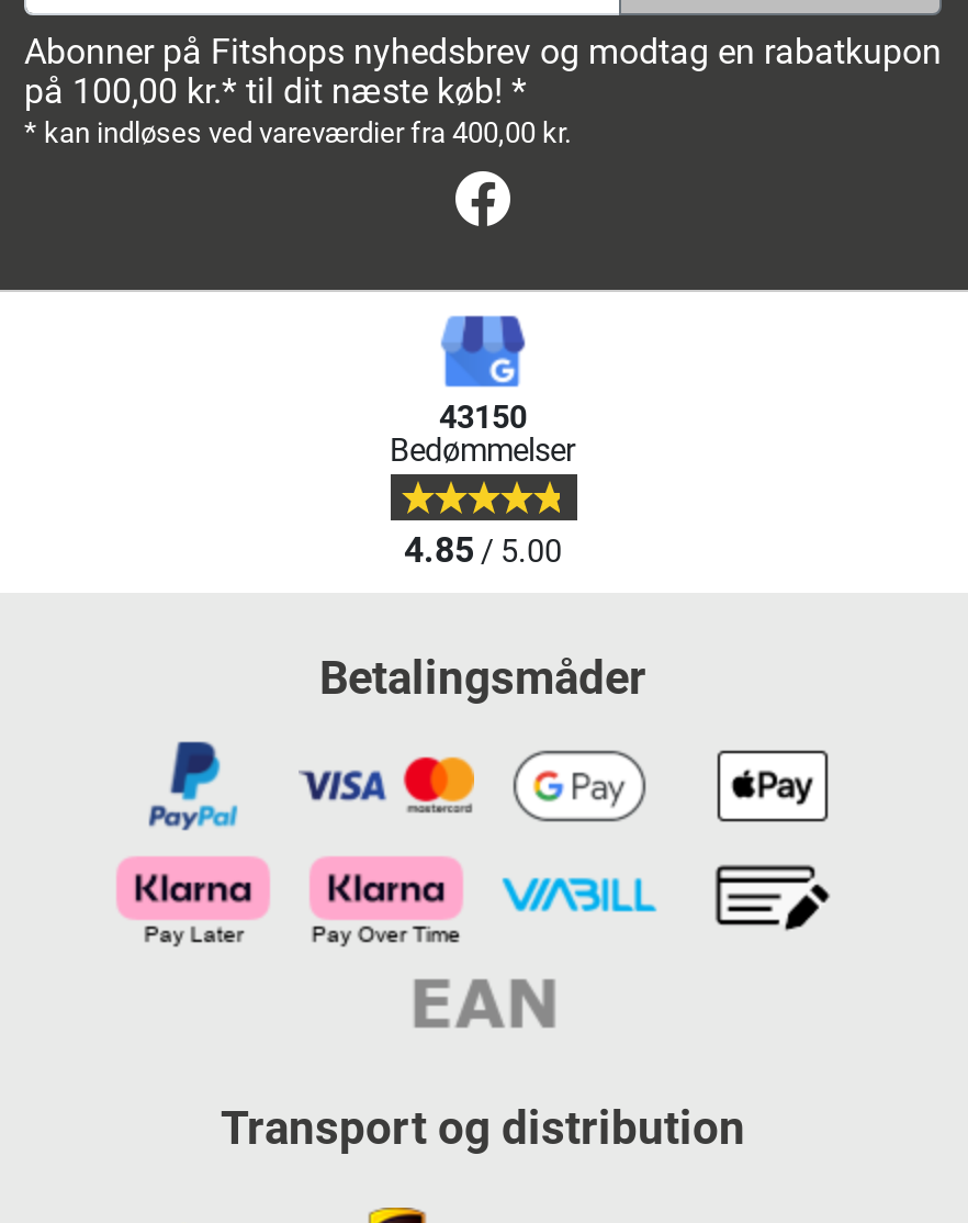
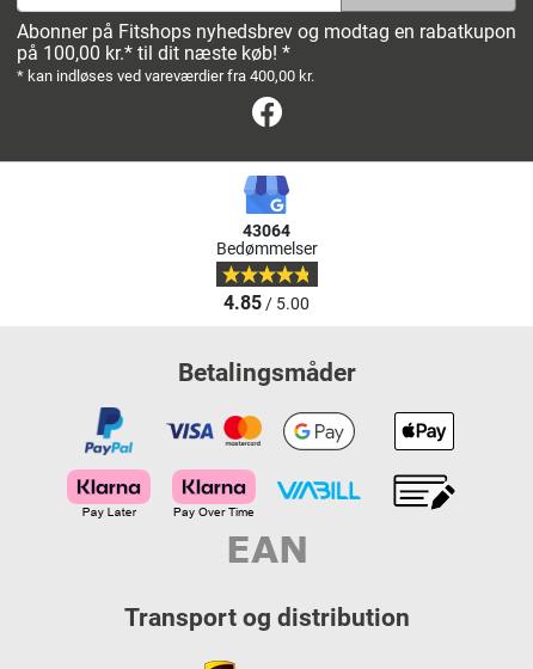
[439,399,527,437] 43150 -> [243,221,290,241] 43064

